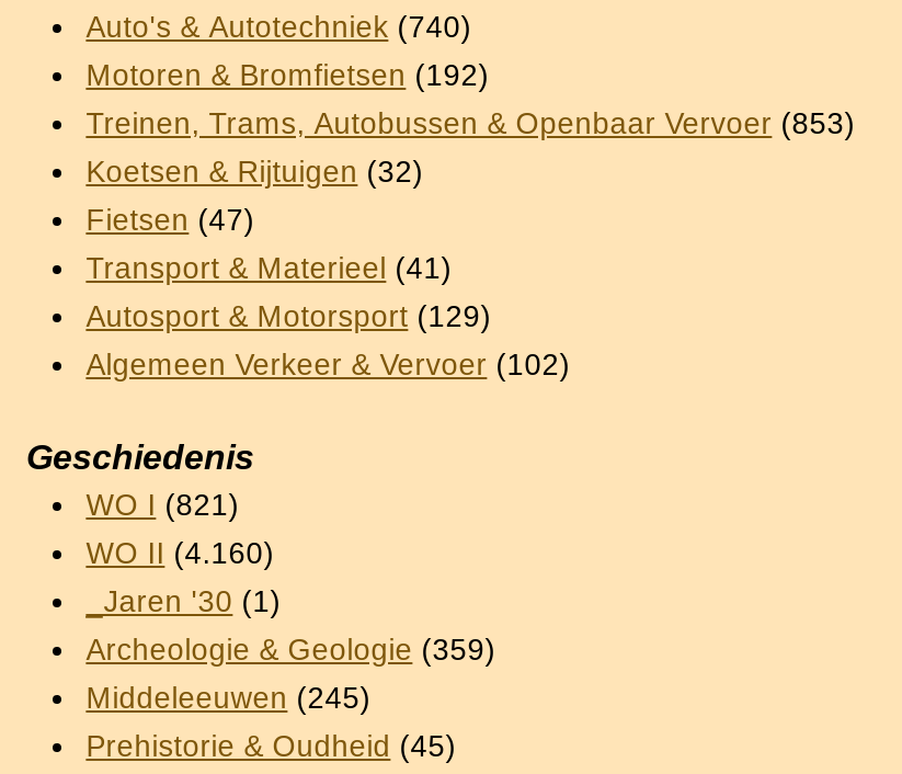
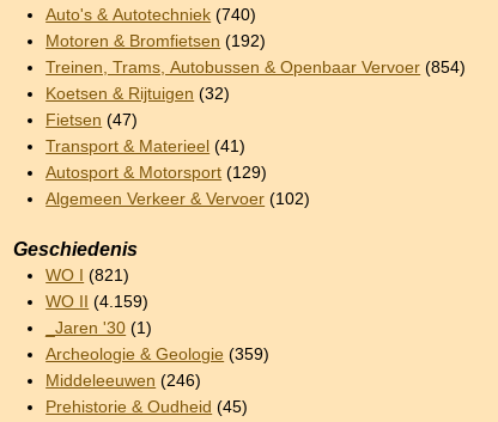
[86,107,855,140] Treinen, Trams, Autobussen & Openbaar Vervoer (853) -> [46,58,466,76] Treinen, Trams, Autobussen & Openbaar Vervoer (854)
[86,537,274,569] WO II (4.160) -> [46,293,149,310] WO II (4.159)
[86,681,371,714] Middeleeuwen (245) -> [46,371,201,389] Middeleeuwen (246)

